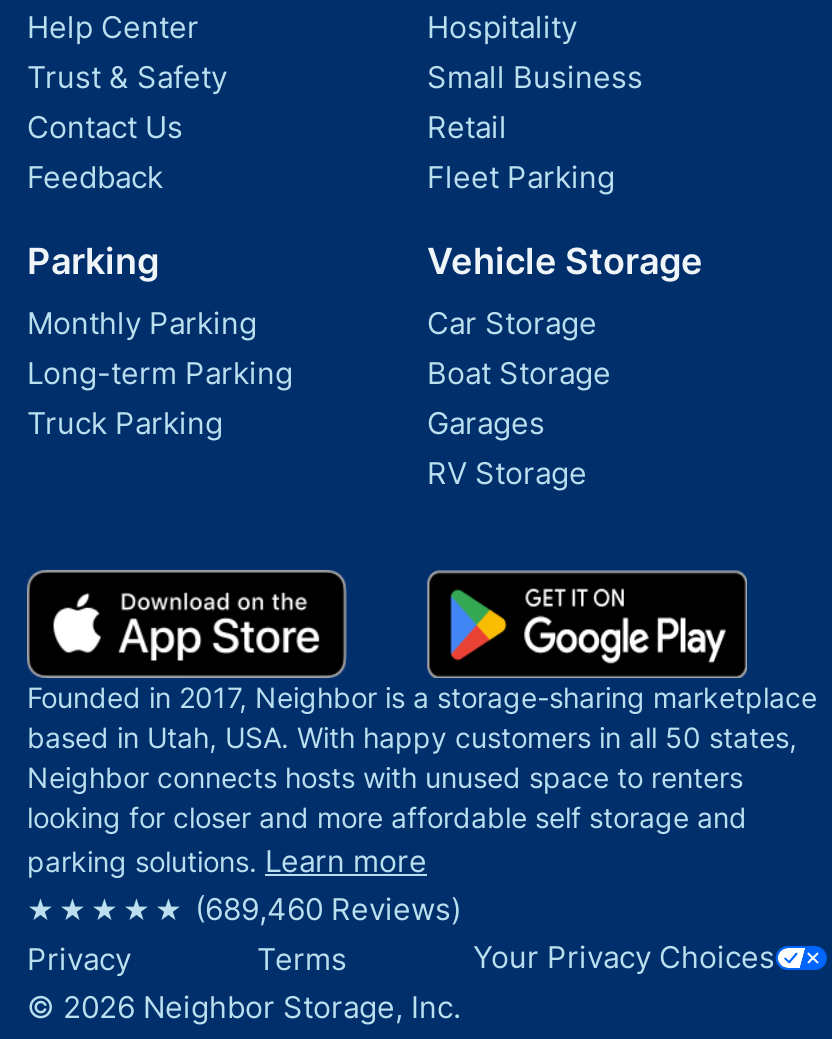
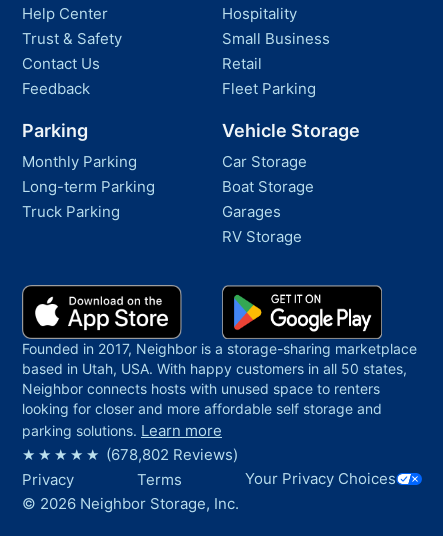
[195,890,461,928] (689,460 Reviews) -> [106,445,238,464] (678,802 Reviews)

